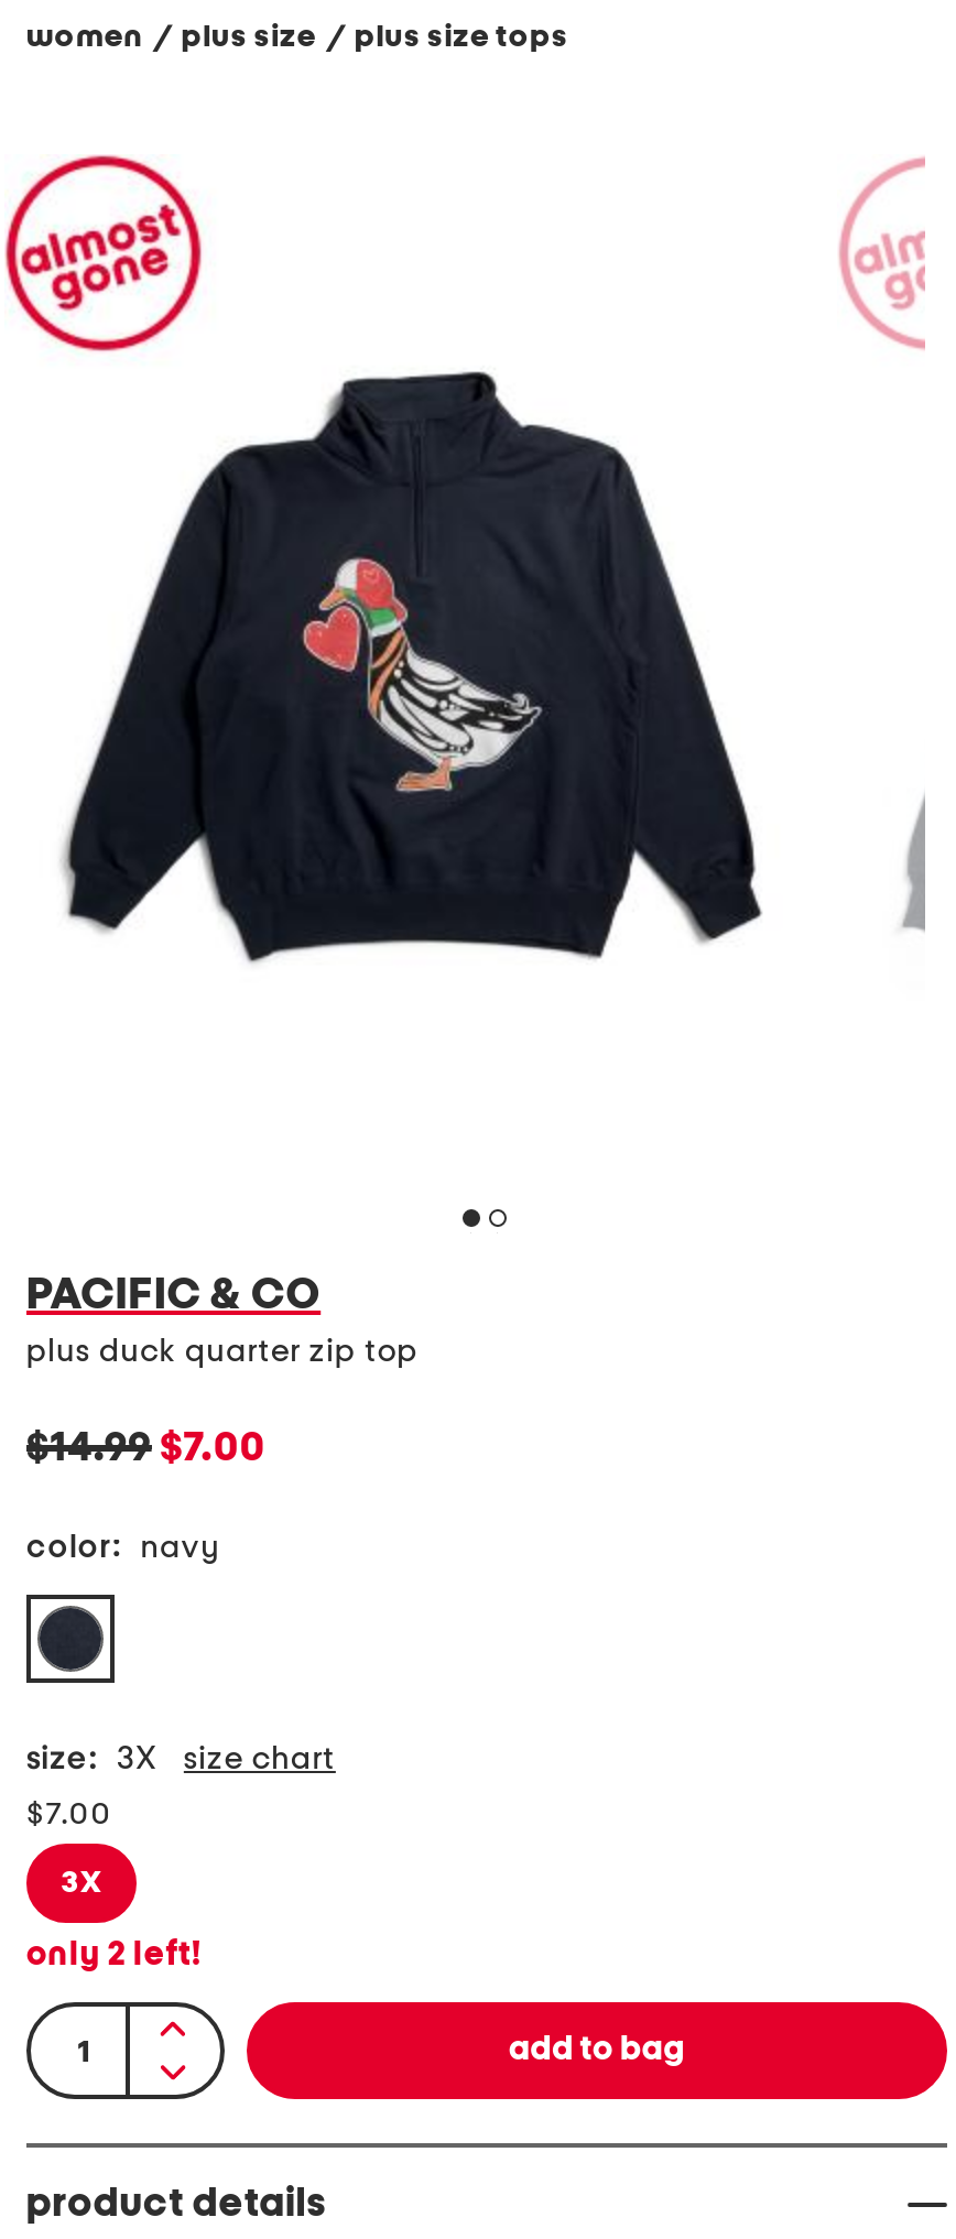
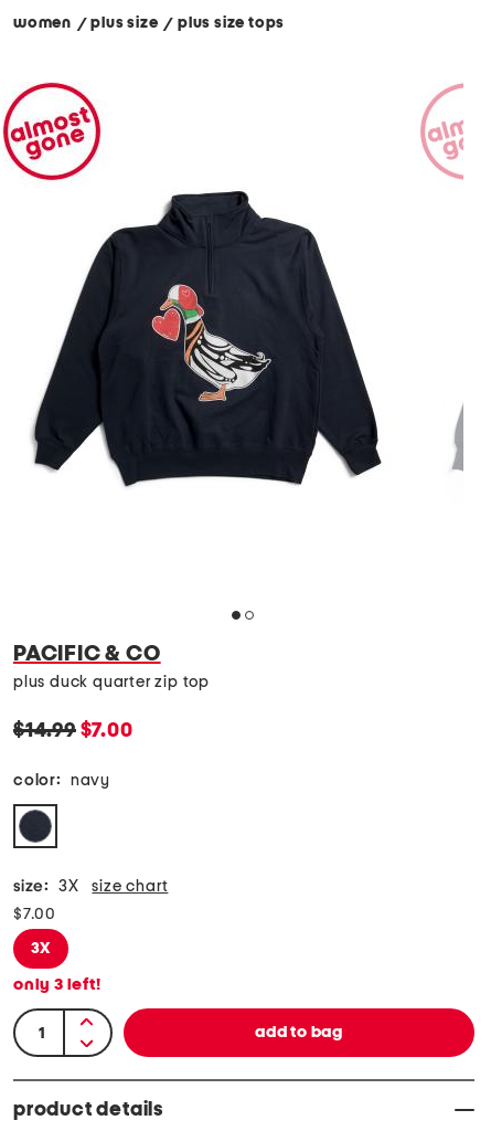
[26,1938,202,1971] only 2 left! -> [13,976,101,993] only 3 left!

